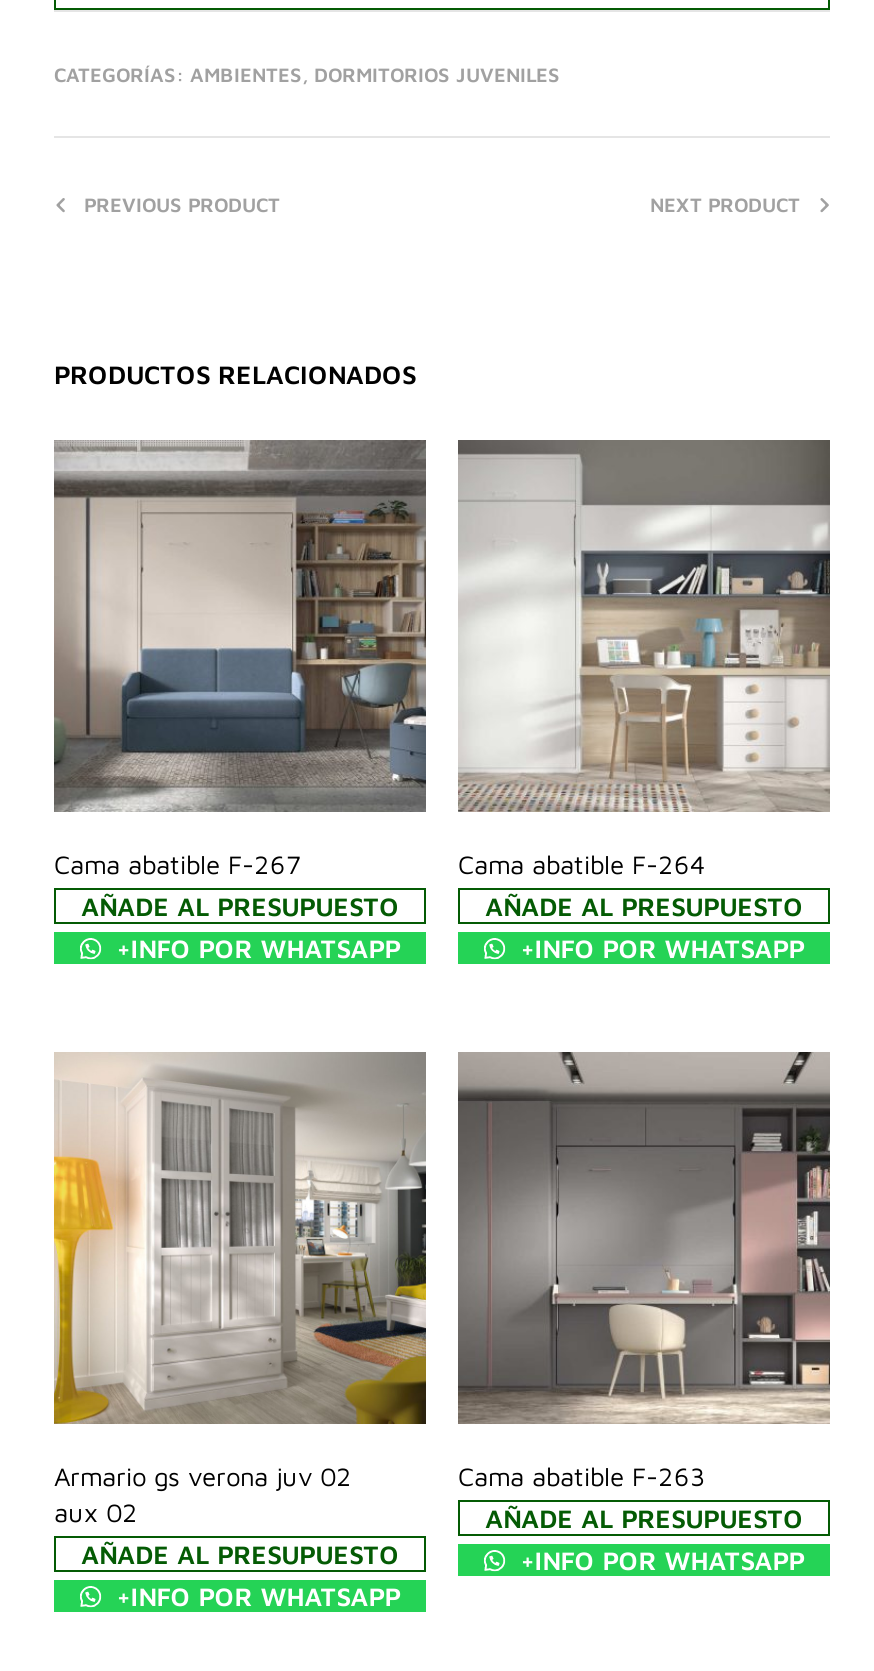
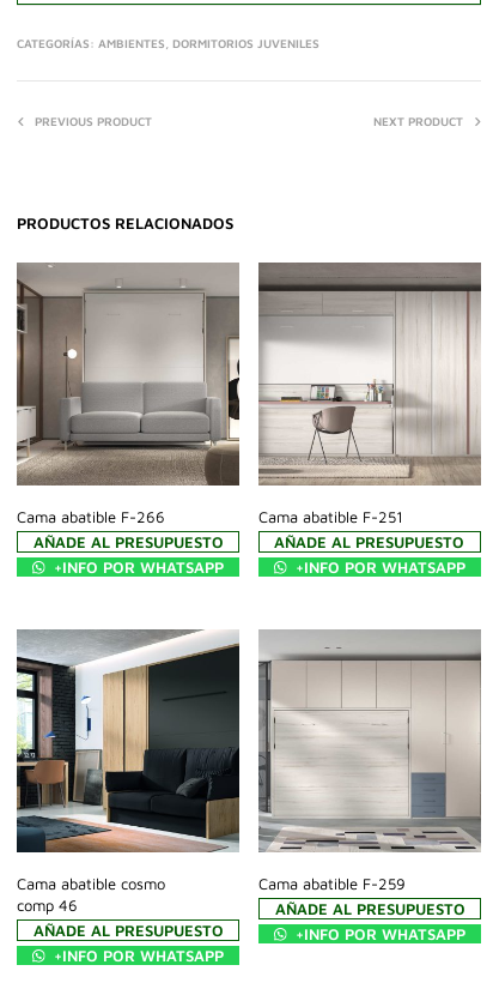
[54,440,428,880] [image] | Cama abatible F-267 -> [17,263,239,526] [image] | Cama abatible F-266
[458,442,832,880] [image] | Cama abatible F-264 -> [258,266,481,526] [image] | Cama abatible F-251
[52,1050,428,1528] [image] | Armario gs verona juv 02 | aux 02 -> [16,629,241,915] [image] | Cama abatible cosmo | comp 46
[456,1052,830,1492] [image] | Cama abatible F-263 -> [258,631,481,893] [image] | Cama abatible F-259

